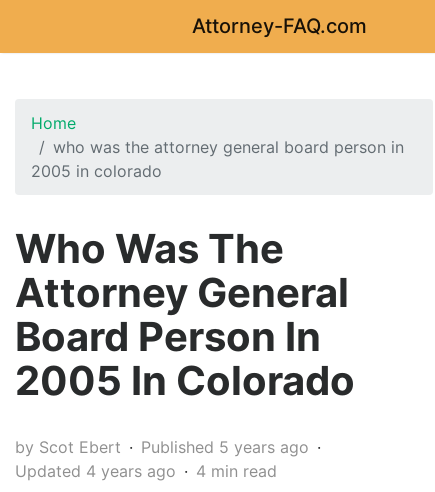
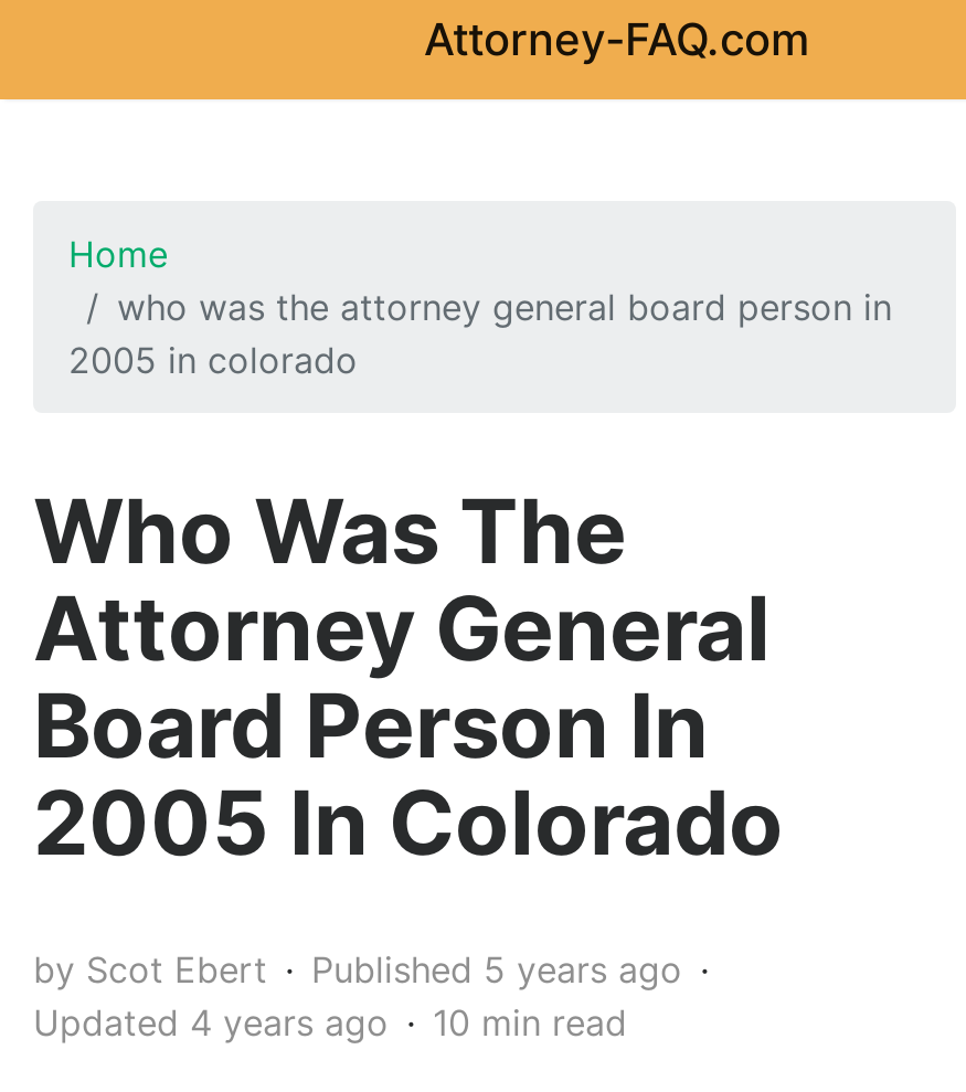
[15,461,277,481] Updated 4 years ago 4 min read -> [33,1000,627,1045] Updated 4 years ago 10 min read

